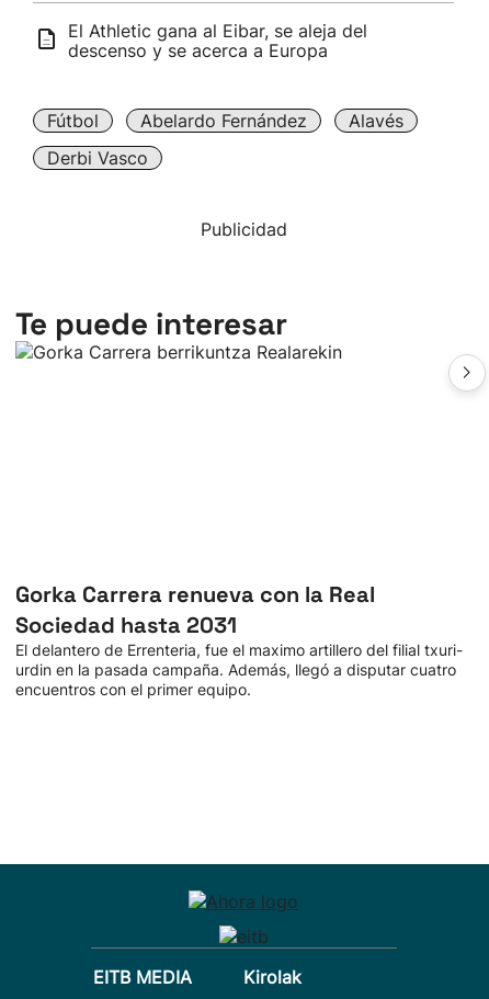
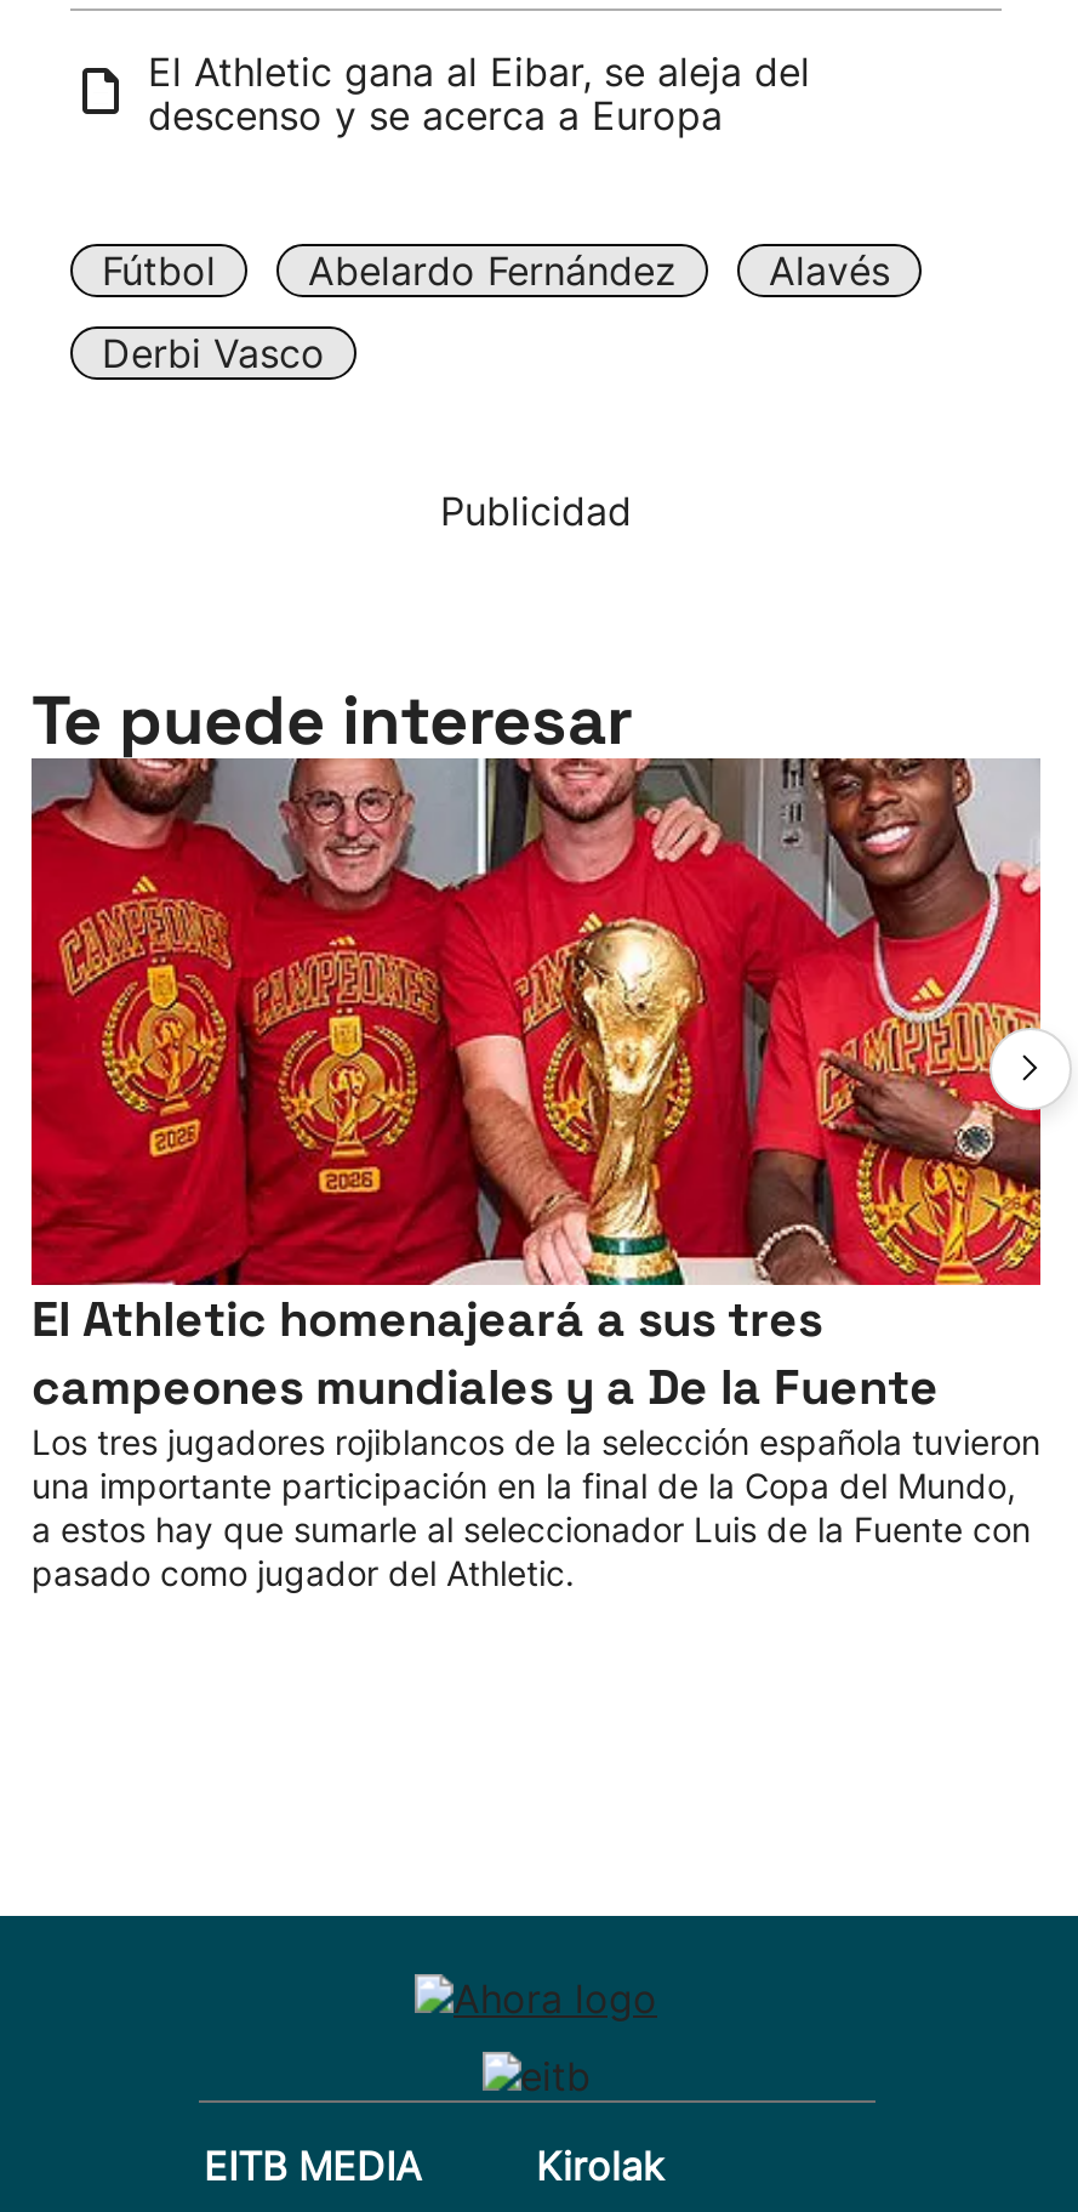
none -> [29,756,1043,1287] [image]
[15,580,463,699] Gorka Carrera renueva con la Real | Sociedad hasta 2031 | El delantero de Errenteria, fue el maximo artillero del filial txuri- | urdin en la pasada campaña. Además, llegó a disputar cuatro | encuentros con el primer equipo. -> [32,1287,1040,1593] El Athletic homenajeará a sus tres | campeones mundiales y a De la Fuente | Los tres jugadores rojiblancos de la selección española tuvieron | una importante participación en la final de la Copa del Mundo, | a estos hay que sumarle al seleccionador Luis de la Fuente con | pasado como jugador del Athletic.

